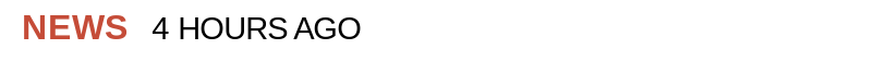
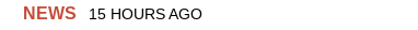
[22,8,361,46] NEWS 4 HOURS AGO -> [23,4,202,22] NEWS 15 HOURS AGO

